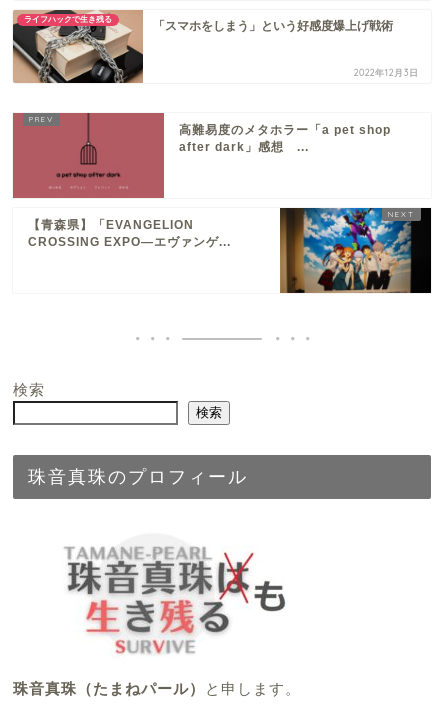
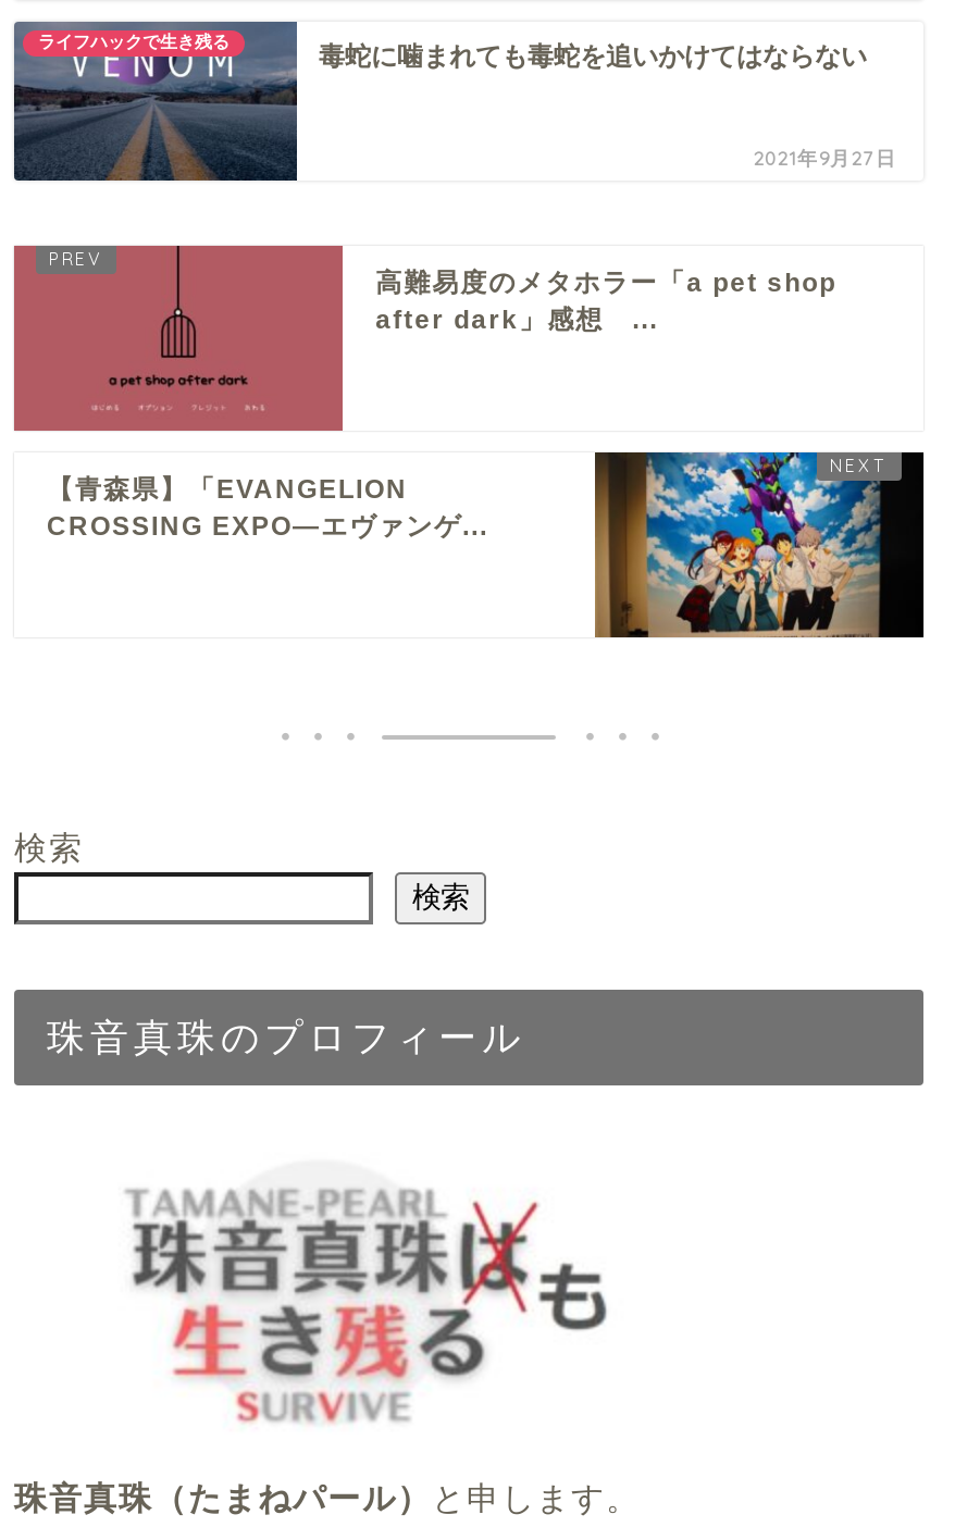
[12,9,393,84] [image] | 「スマホをしまう」という好感度爆上げ戦術 -> [12,20,867,183] [image] | 毒蛇に噛まれても毒蛇を追いかけてはならない
[354,67,419,78] 2022年12月3日 -> [754,145,897,169] 2021年9月27日

